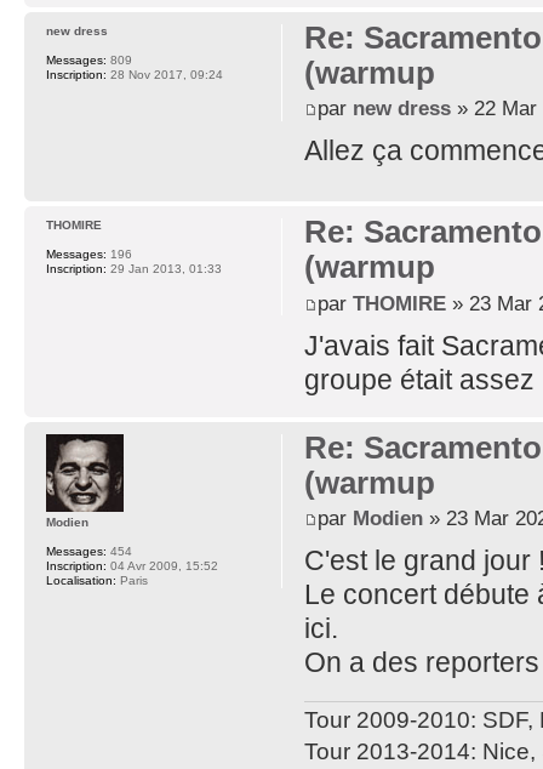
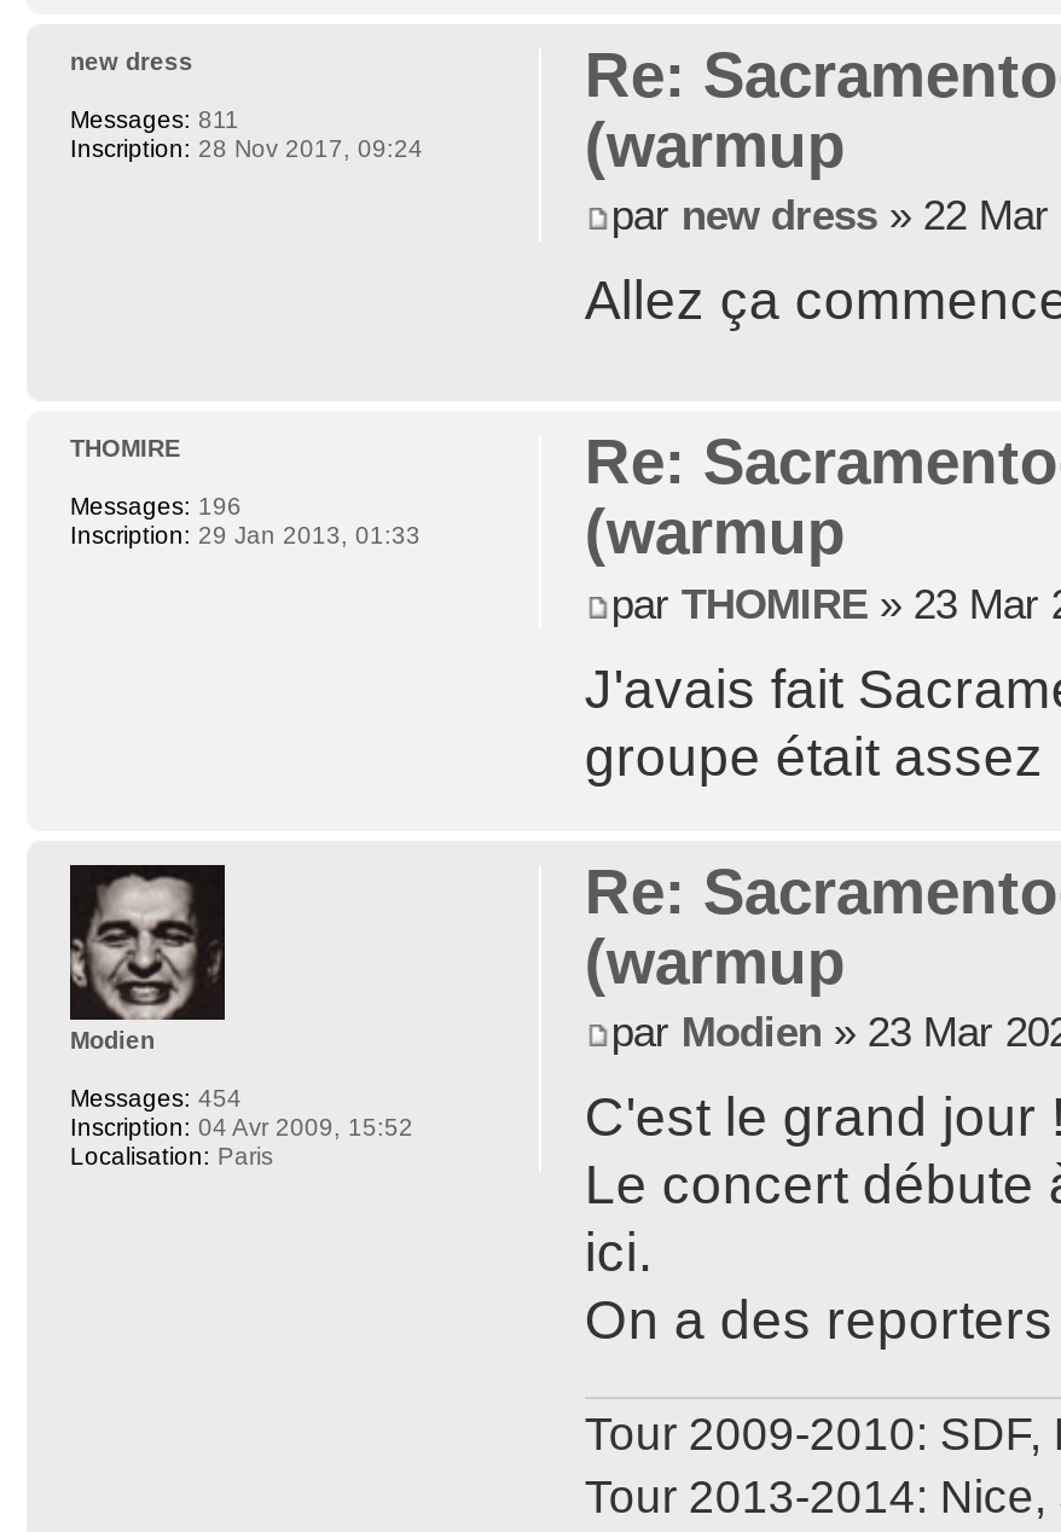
[46,53,132,67] Messages: 809 -> [70,106,239,133] Messages: 811

